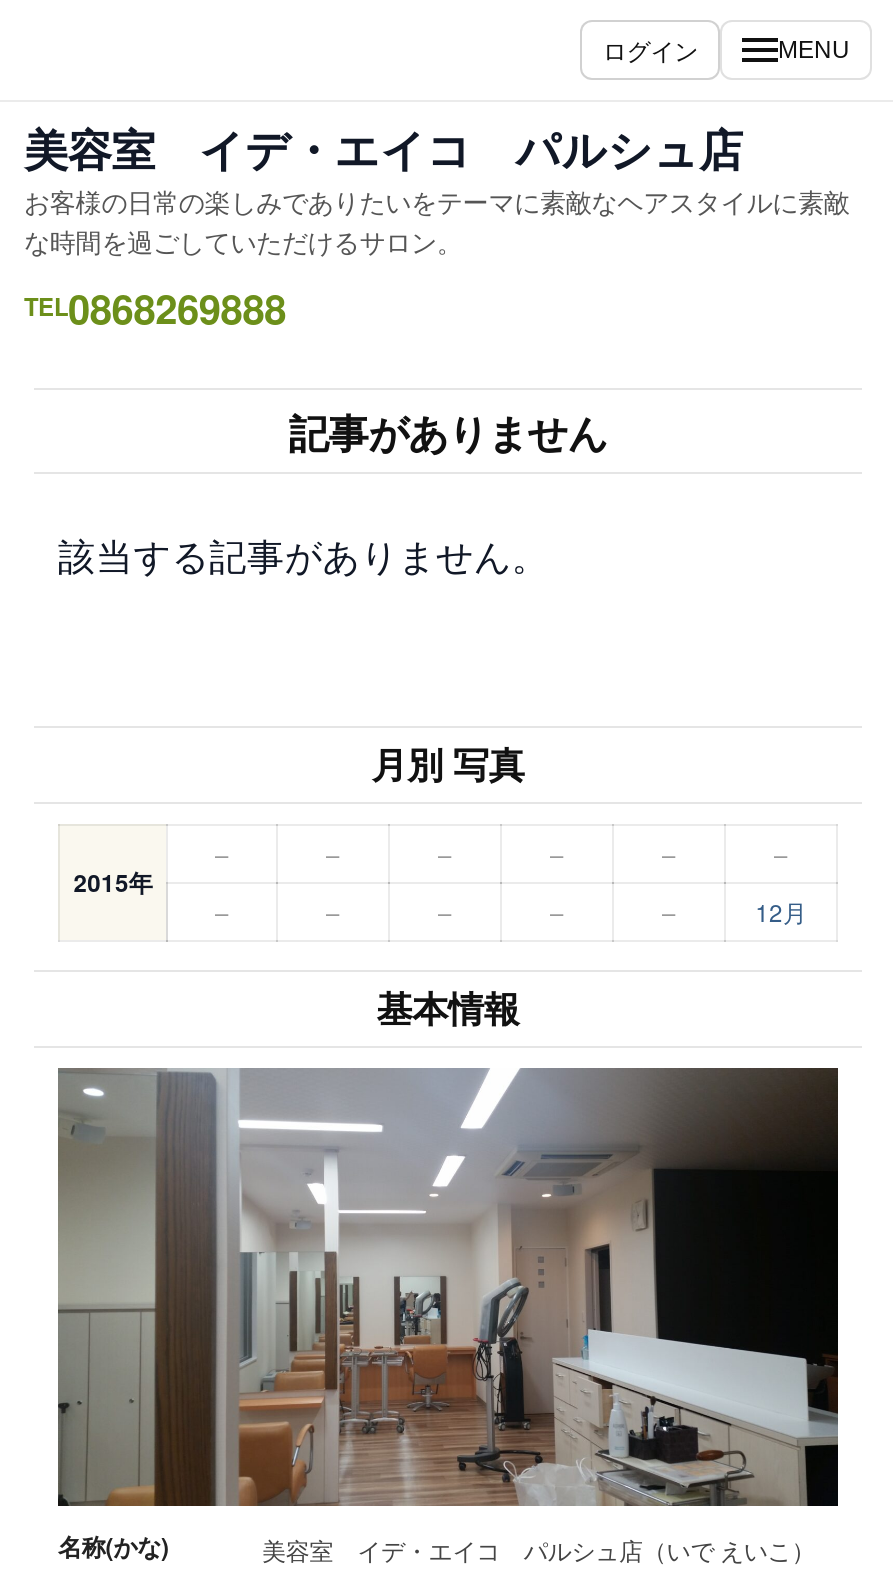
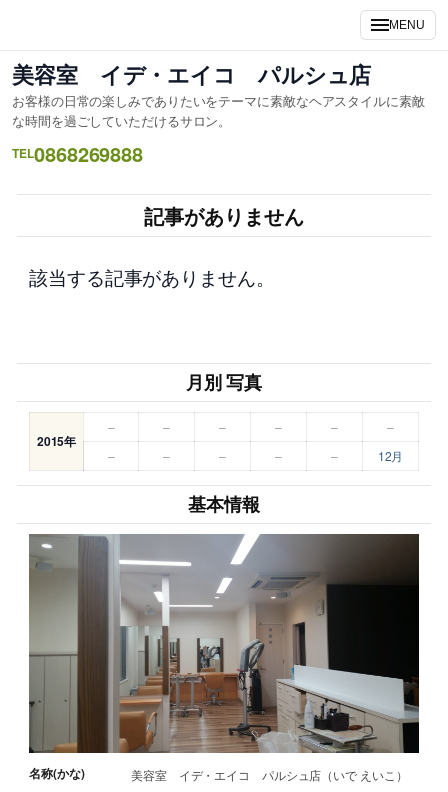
[603,32,698,66] ログイン -> none

